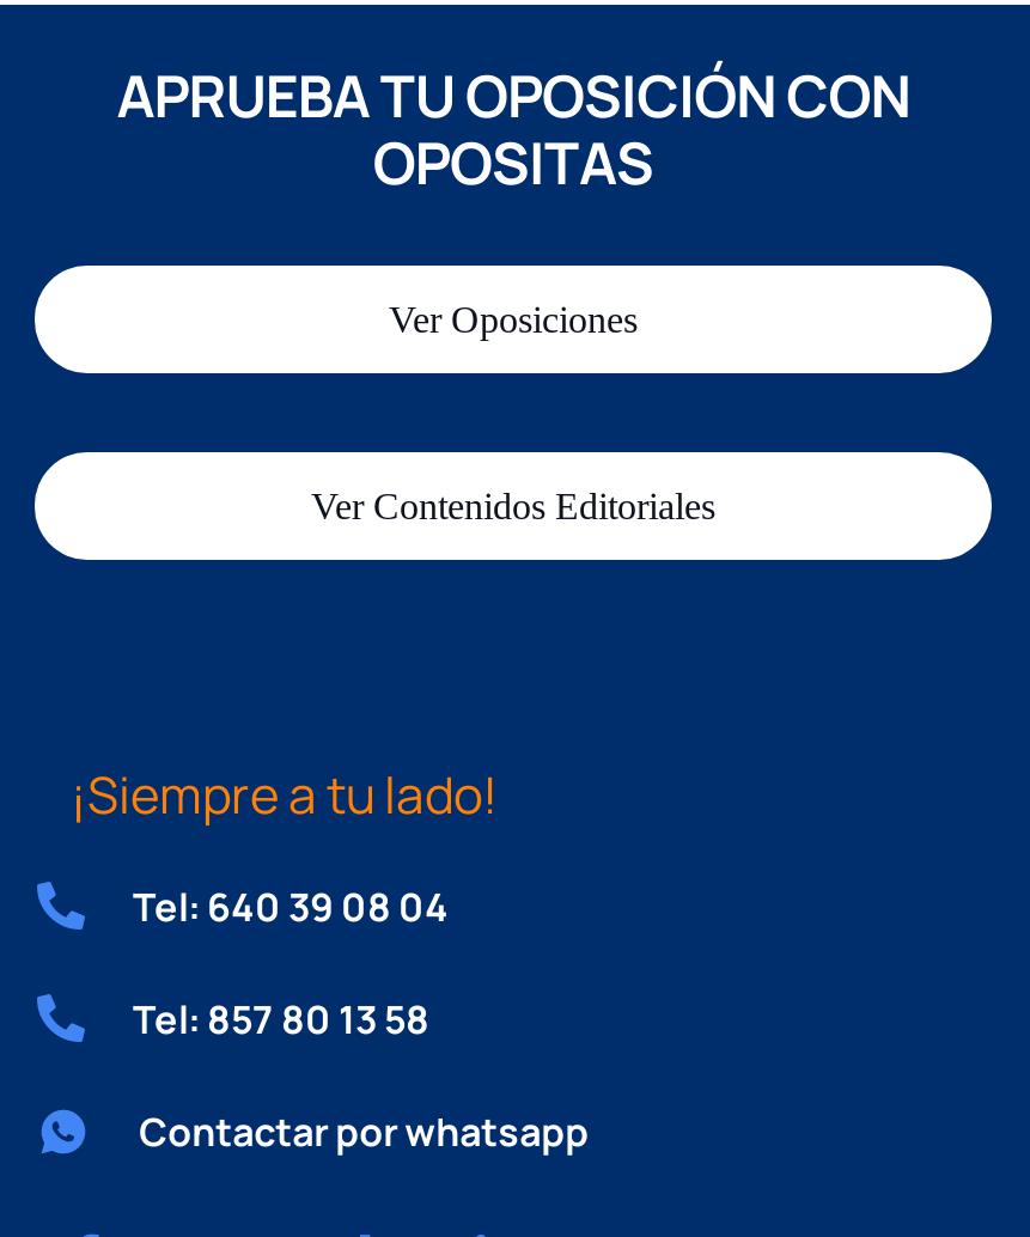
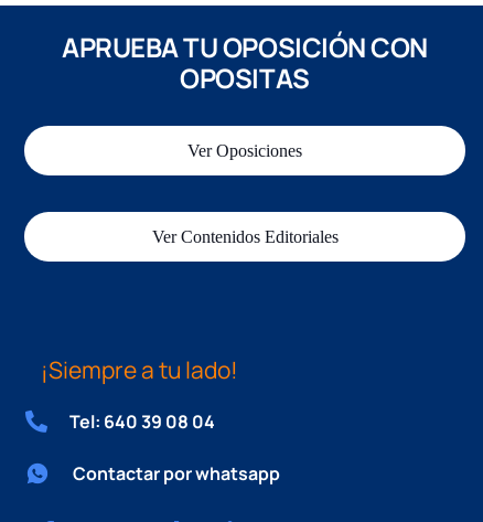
[133,992,429,1045] Tel: 857 80 13 58 -> none

